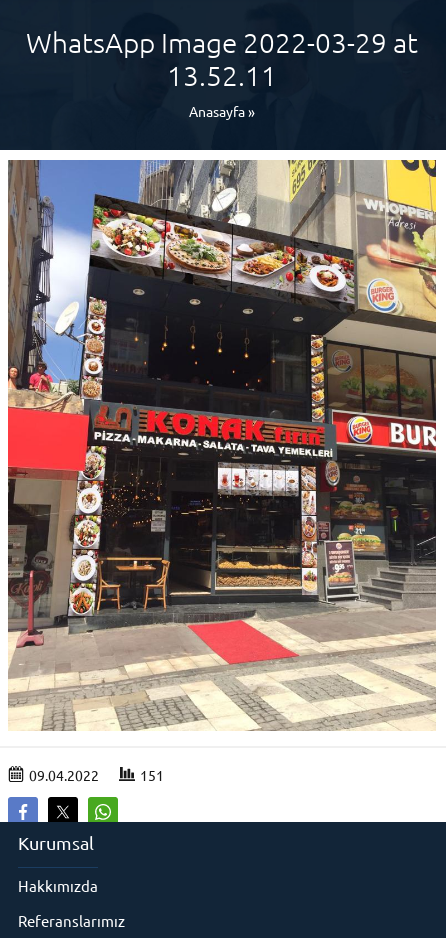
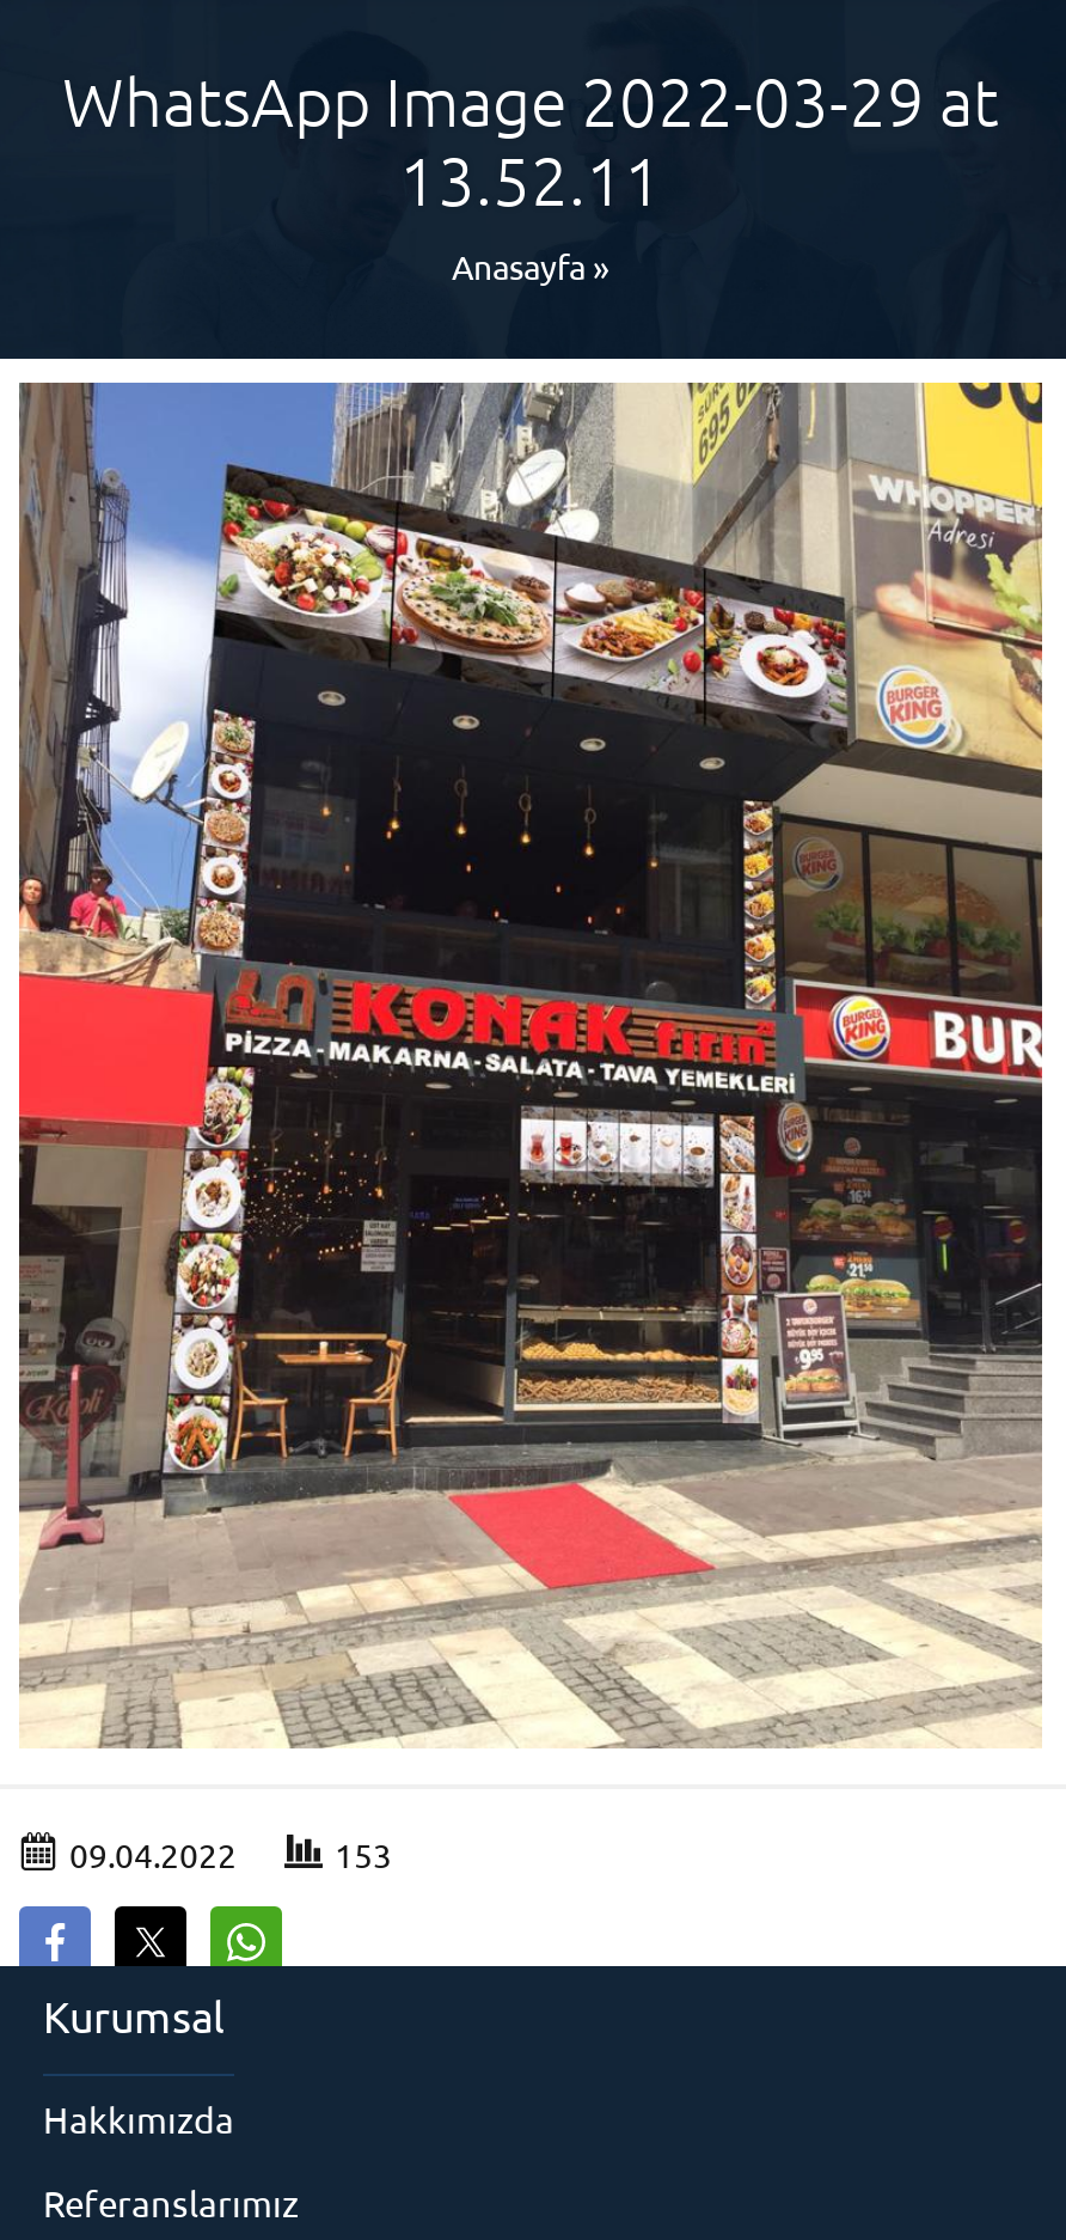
[140,766,164,784] 151 -> [335,1831,392,1874] 153

